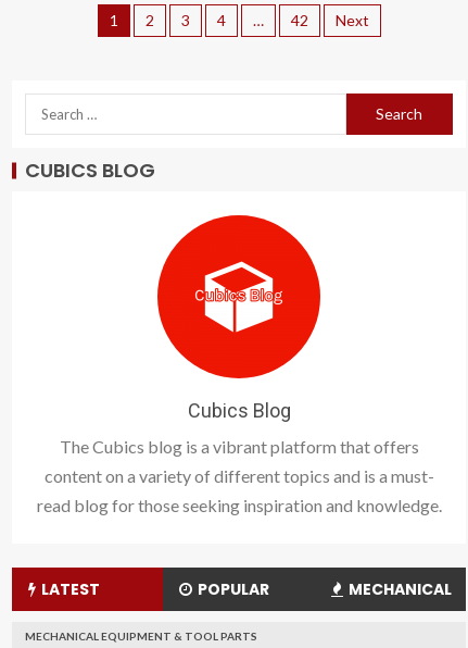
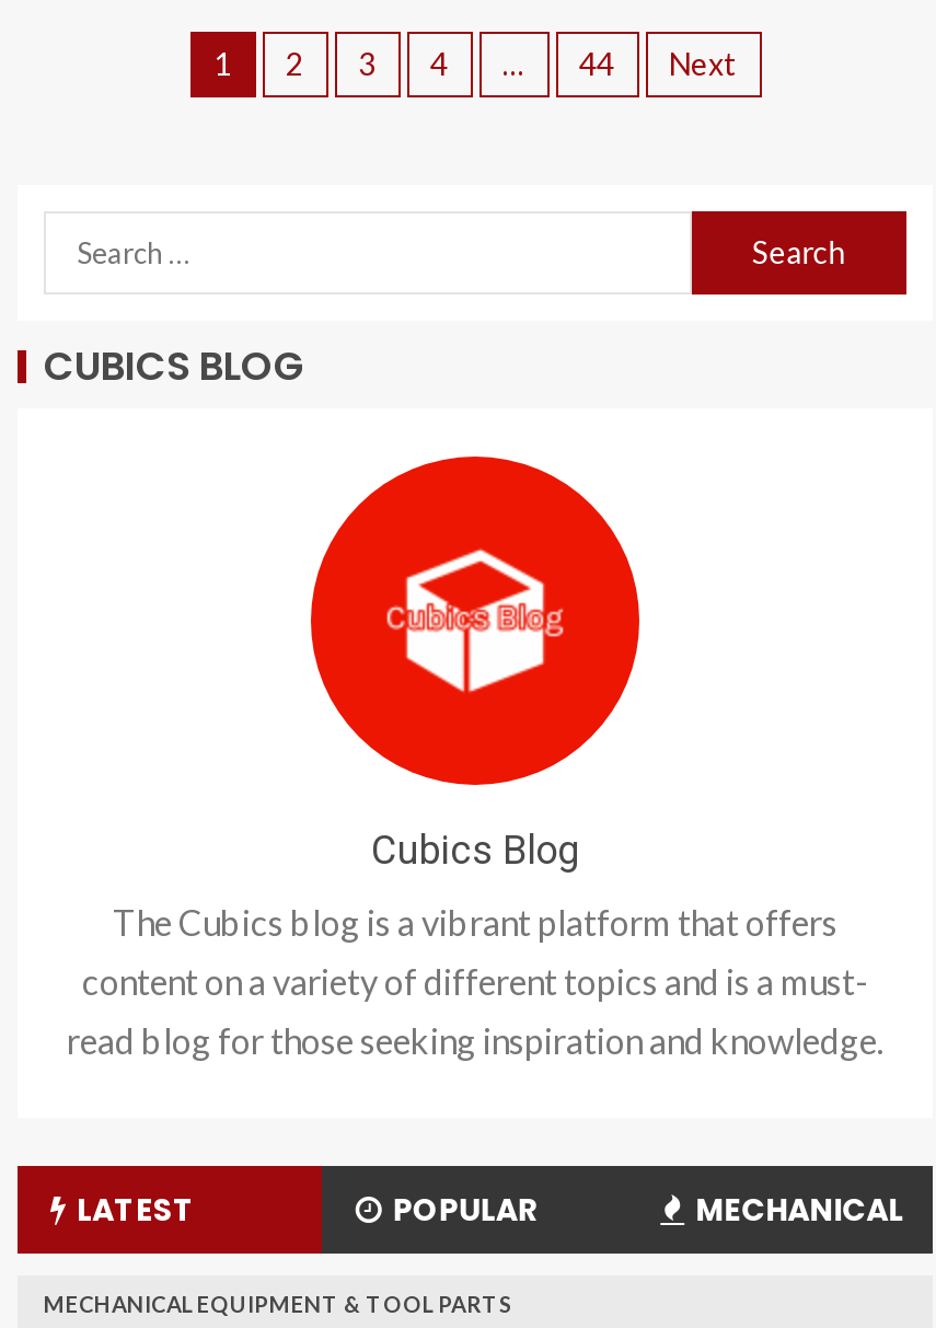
[290,11,308,30] 42 -> [579,46,614,83] 44

